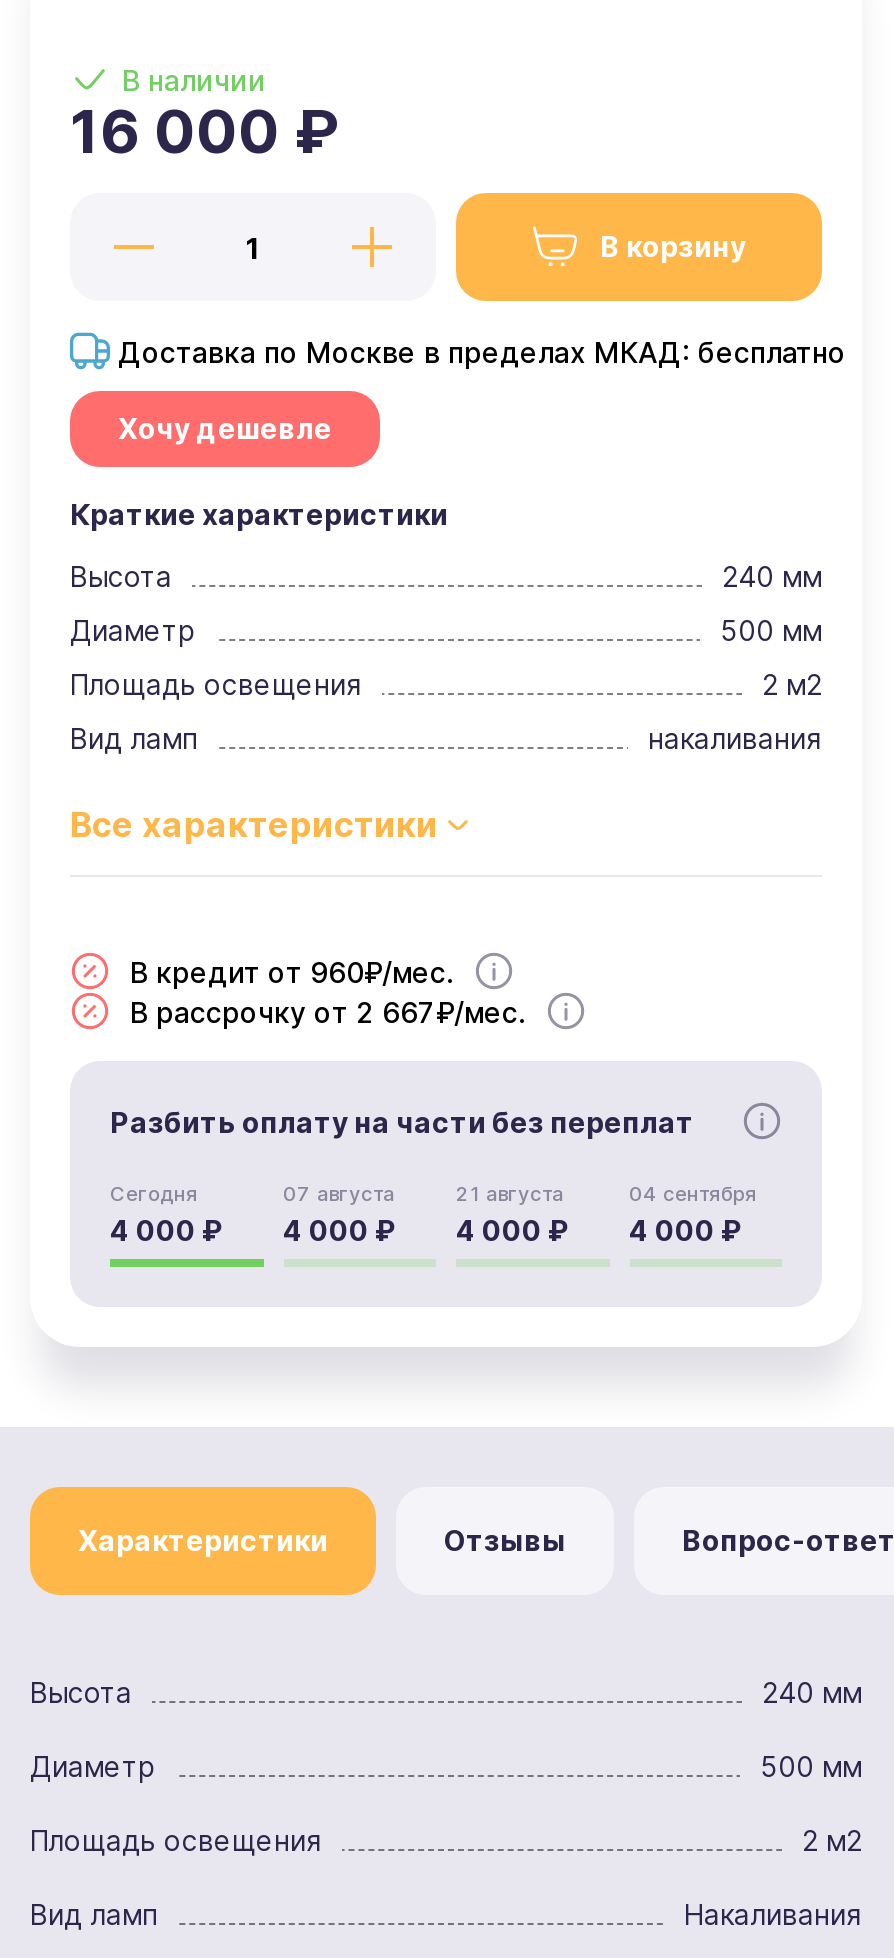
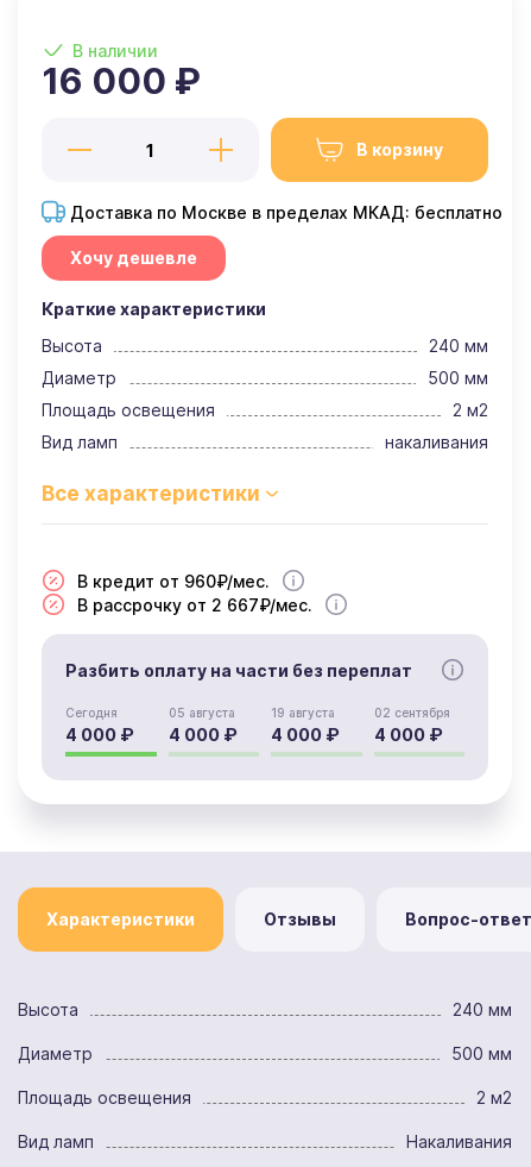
[283,1181,395,1205] 07 августа -> [168,705,235,720] 05 августа
[456,1181,564,1205] 21 августа -> [271,705,335,720] 19 августа
[629,1181,757,1205] 04 сентября -> [374,705,450,720] 02 сентября

